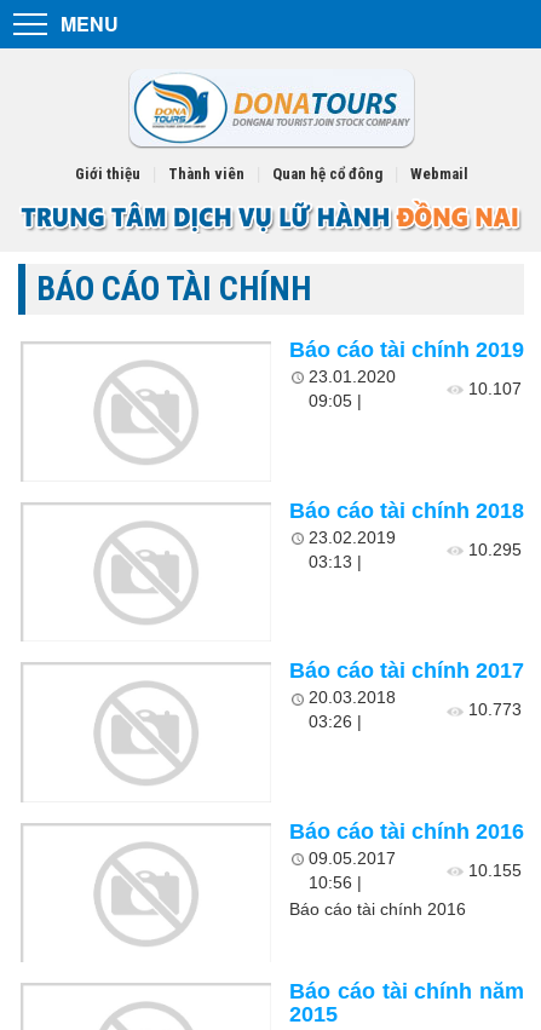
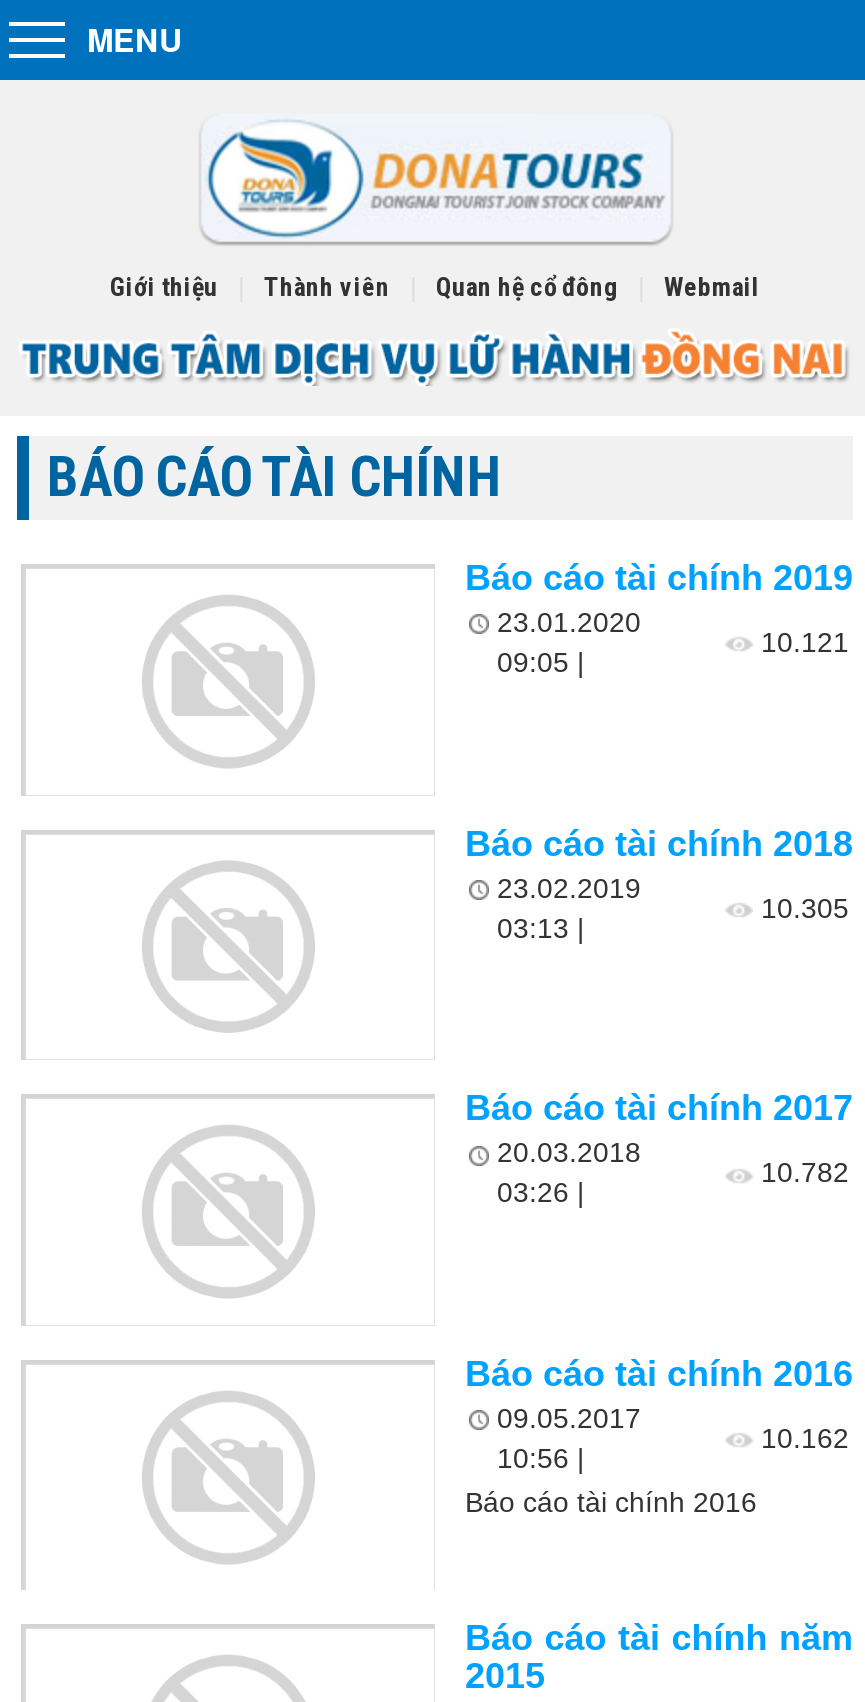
[468,379,522,398] 10.107 -> [761,626,849,658] 10.121
[468,539,522,559] 10.295 -> [761,891,849,923] 10.305
[468,700,522,719] 10.773 -> [761,1156,849,1188] 10.782
[468,860,522,880] 10.155 -> [761,1422,849,1454] 10.162

